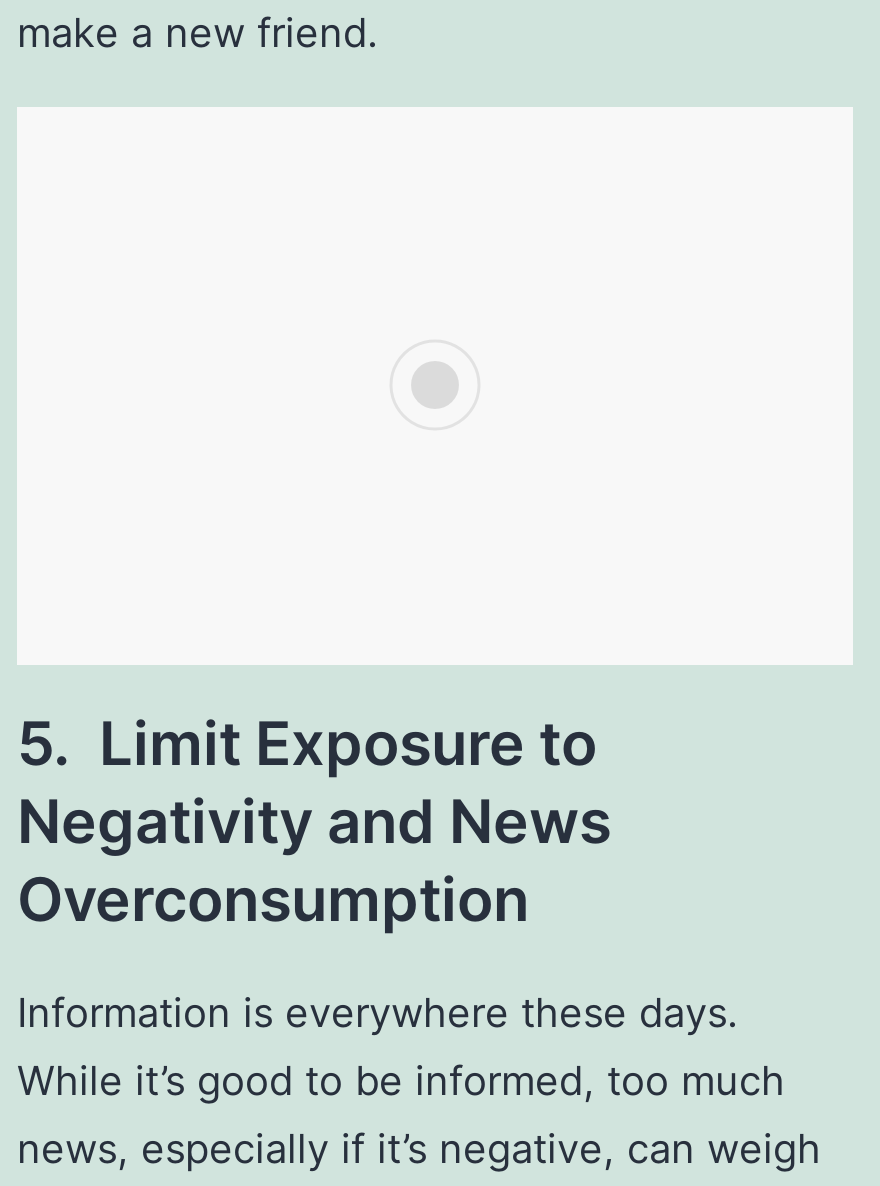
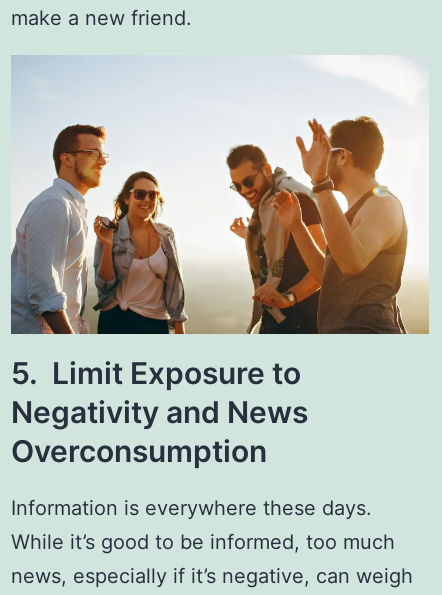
none -> [10,55,430,335] [image]

